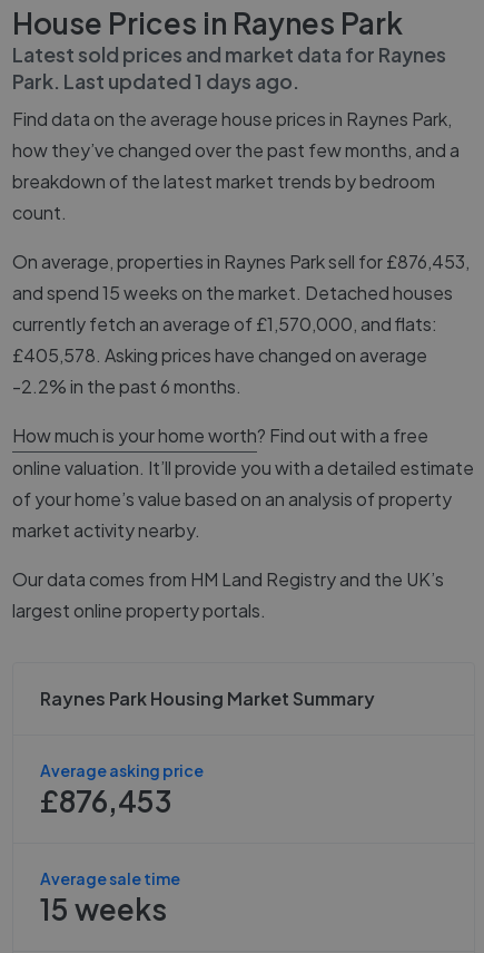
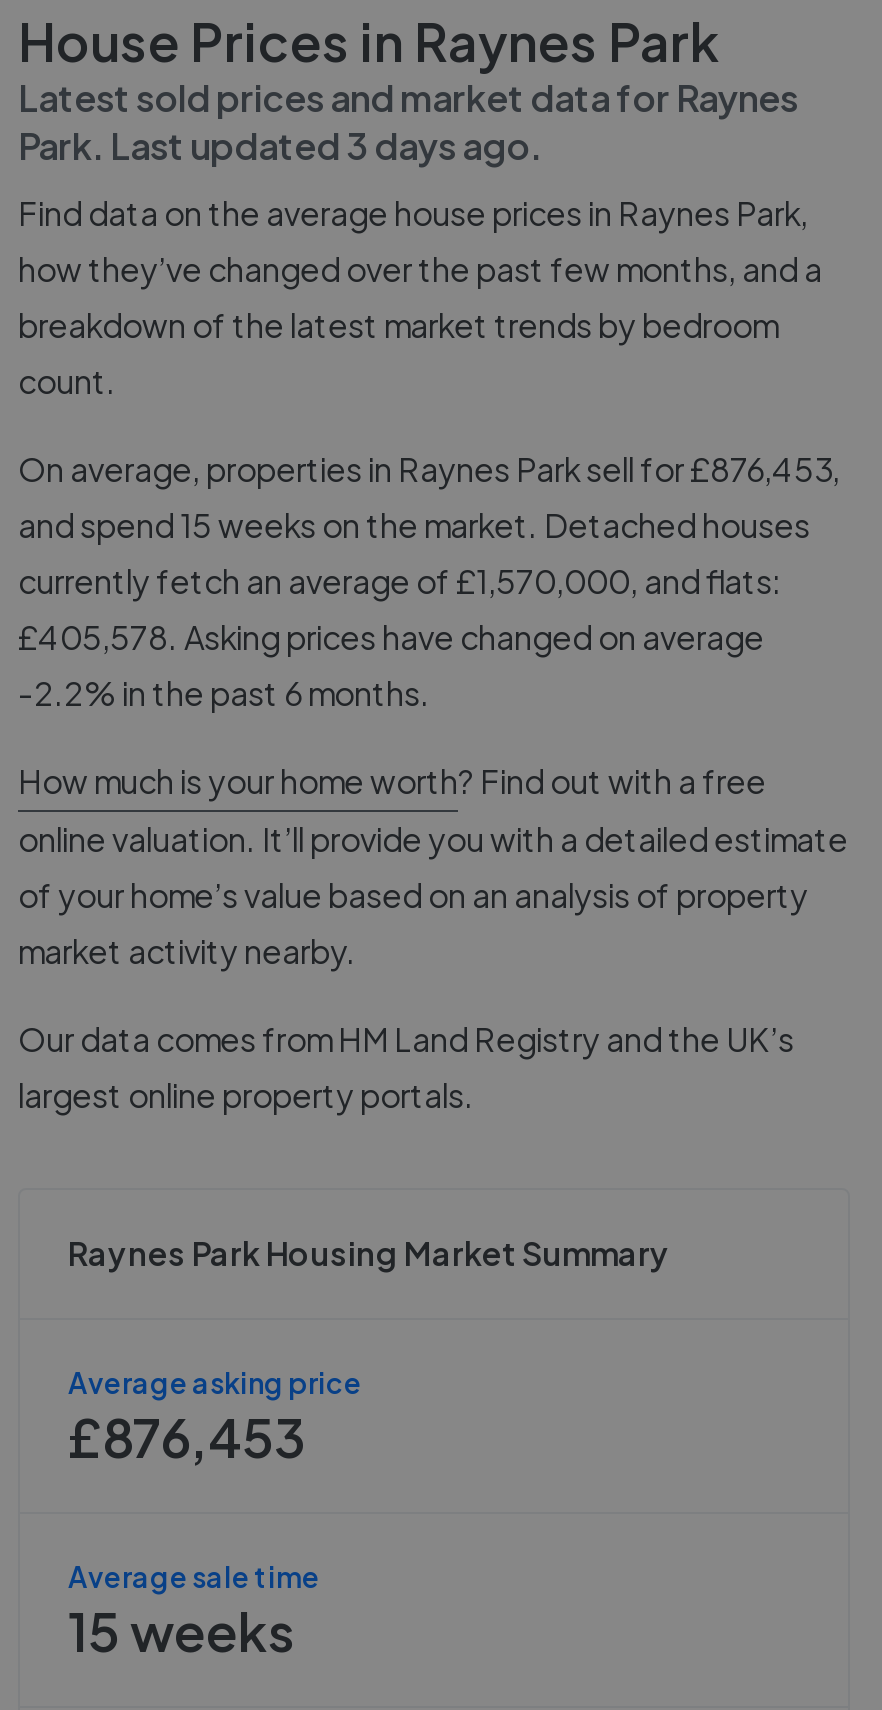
[12,68,299,94] Park. Last updated 1 days ago. -> [18,122,542,168] Park. Last updated 3 days ago.

